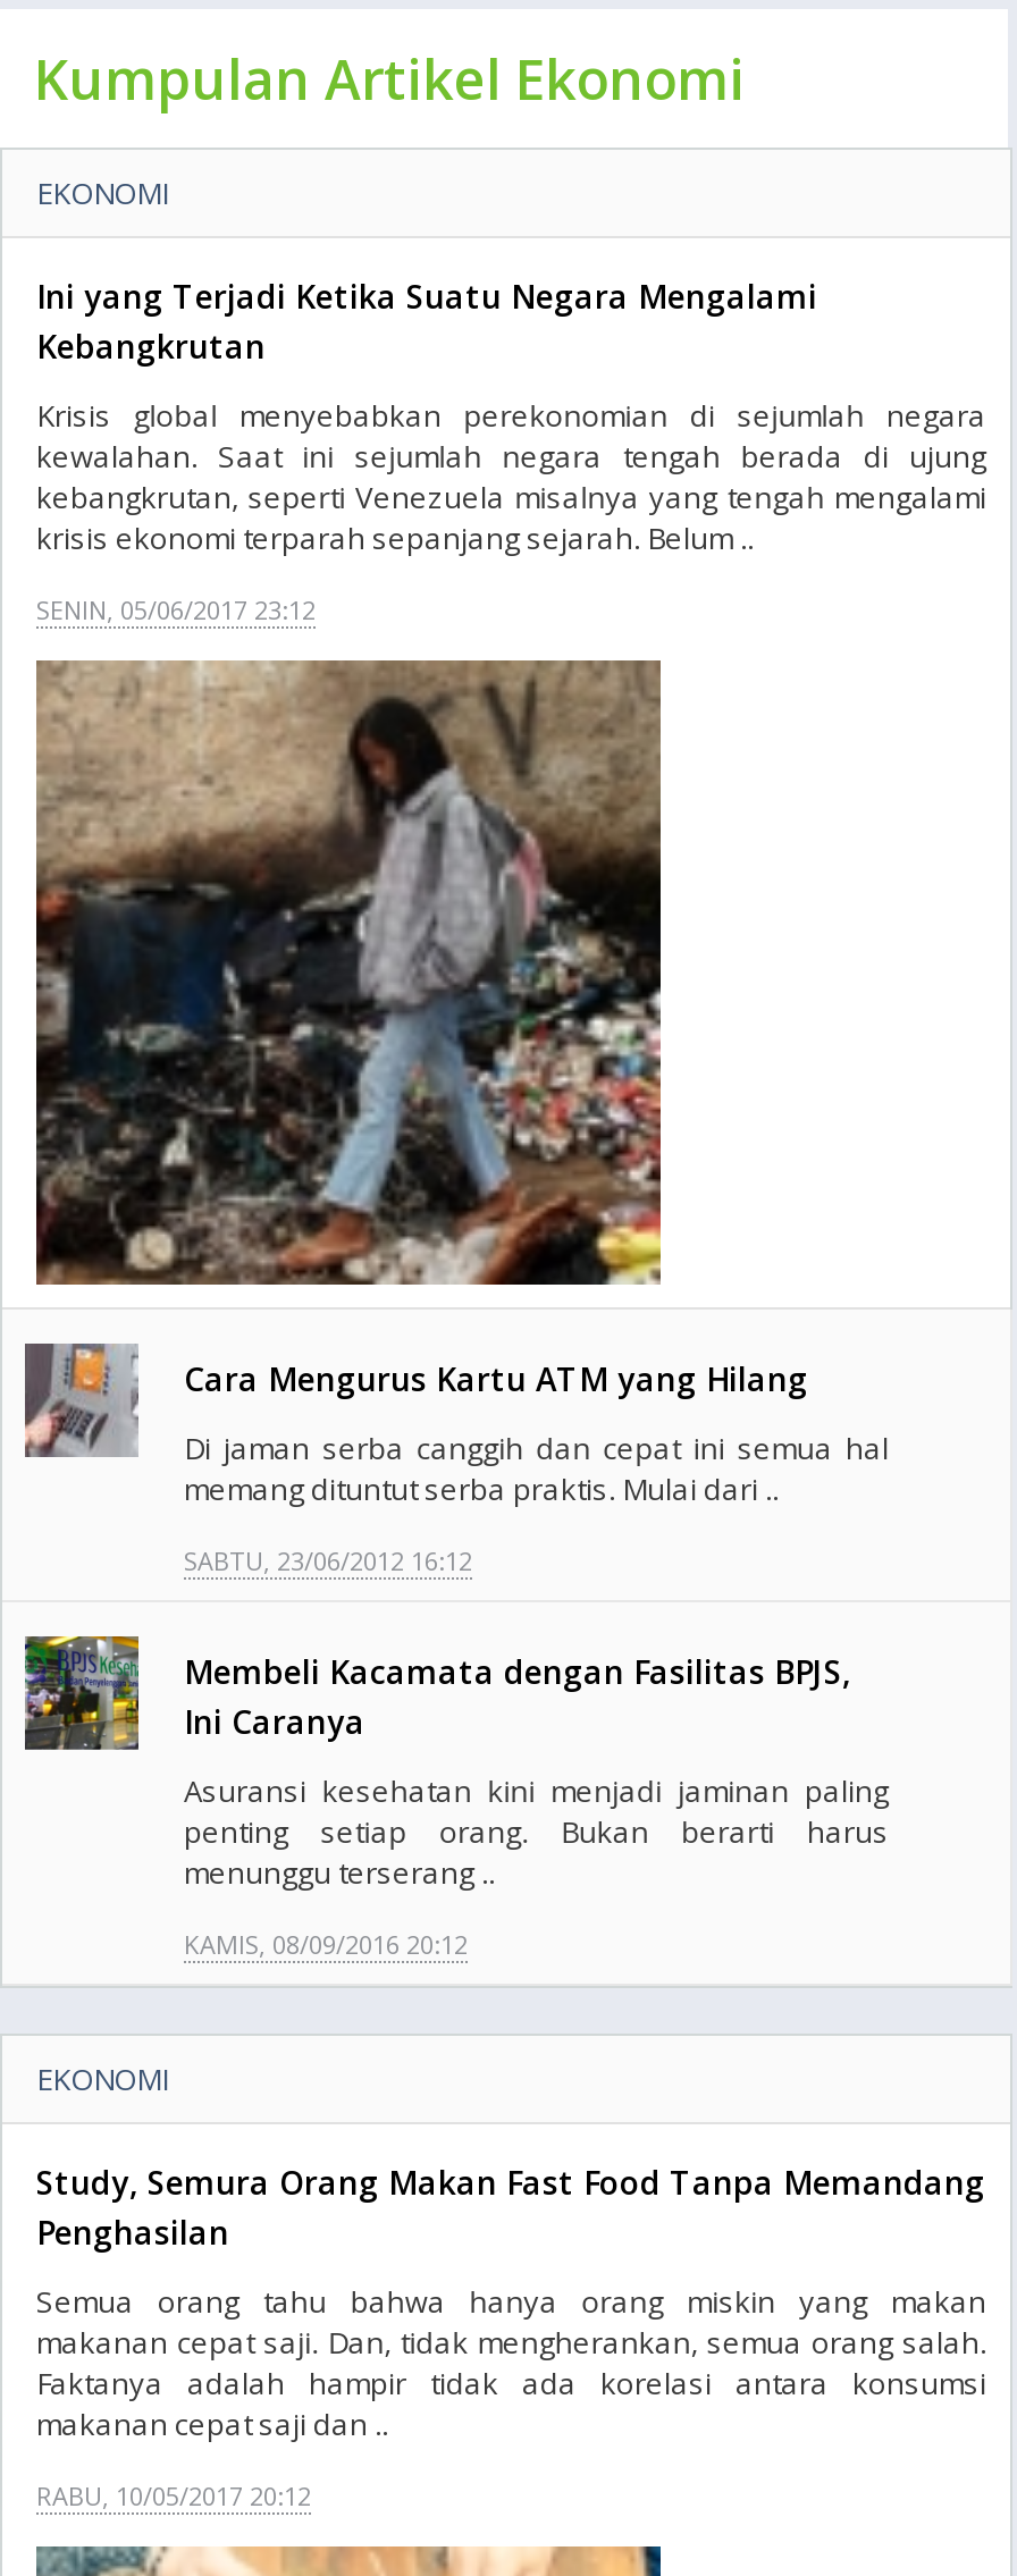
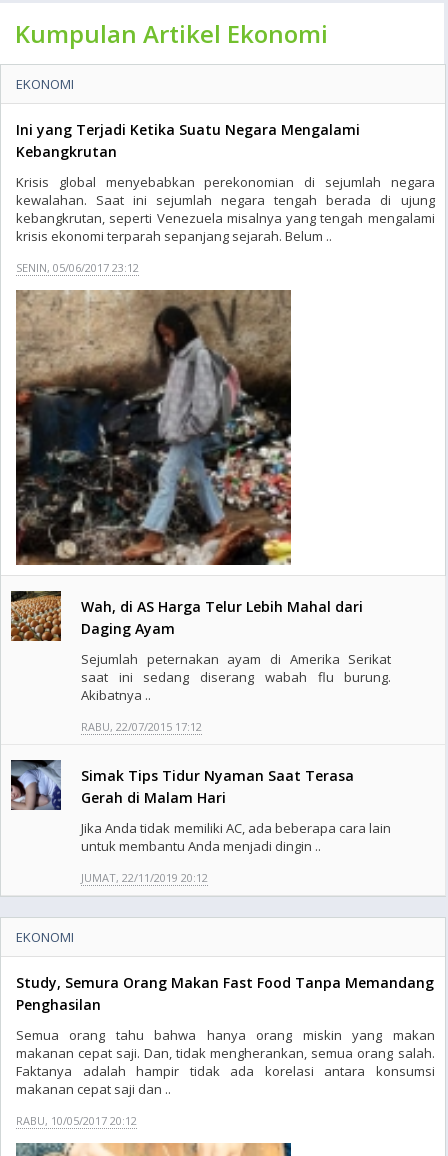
[25,1344,808,1459] [image] | Cara Mengurus Kartu ATM yang Hilang -> [11,590,363,642] [image] | Wah, di AS Harga Telur Lebih Mahal dari | Daging Ayam
[184,1428,889,1509] Di jaman serba canggih dan cepat ini semua hal | memang dituntut serba praktis. Mulai dari .. -> [81,650,391,704] Sejumlah peternakan ayam di Amerika Serikat | saat ini sedang diserang wabah flu burung. | Akibatnya ..
[184,1543,472,1577] SABTU, 23/06/2012 16:12 -> [81,719,202,734] RABU, 22/07/2015 17:12
[23,1634,851,1791] [image] | Membeli Kacamata dengan Fasilitas BPJS, | Ini Caranya -> [10,742,354,811] [image] | Simak Tips Tidur Nyaman Saat Terasa | Gerah di Malam Hari
[184,1770,889,1893] Asuransi kesehatan kini menjadi jaminan paling | penting setiap orang. Bukan berarti harus | menunggu terserang .. -> [81,819,391,855] Jika Anda tidak memiliki AC, ada beberapa cara lain | untuk membantu Anda menjadi dingin ..
[184,1927,468,1961] KAMIS, 08/09/2016 20:12 -> [81,870,208,885] JUMAT, 22/11/2019 20:12

